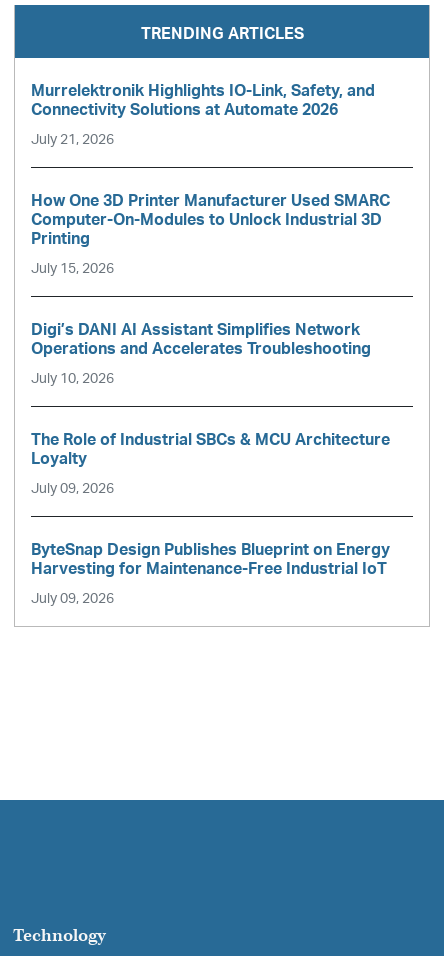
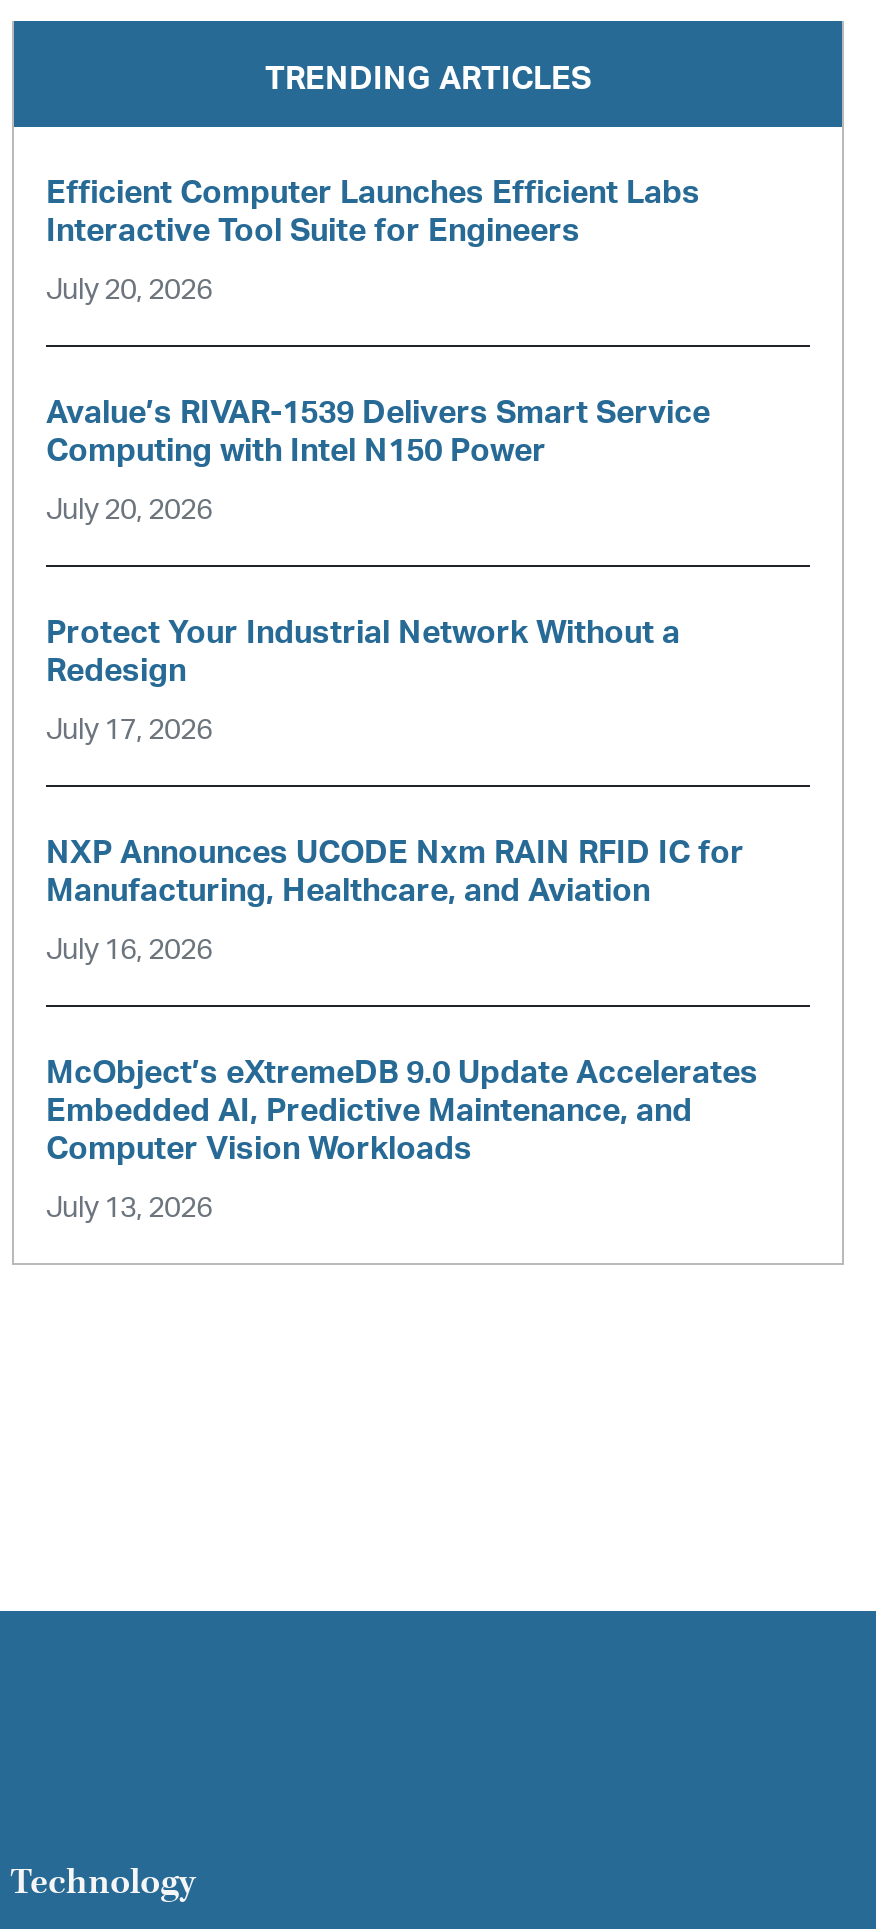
[31,83,375,118] Murrelektronik Highlights IO-Link, Safety, and | Connectivity Solutions at Automate 2026 -> [46,176,700,246] Efficient Computer Launches Efficient Labs | Interactive Tool Suite for Engineers
[31,132,114,147] July 21, 2026 -> [46,274,212,304] July 20, 2026
[31,193,390,247] How One 3D Printer Manufacturer Used SMARC | Computer-On-Modules to Unlock Industrial 3D | Printing -> [46,396,710,466] Avalue’s RIVAR-1539 Delivers Smart Service | Computing with Intel N150 Power
[31,261,114,276] July 15, 2026 -> [46,494,212,524] July 20, 2026
[31,322,371,357] Digi’s DANI AI Assistant Simplifies Network | Operations and Accelerates Troubleshooting -> [46,616,680,686] Protect Your Industrial Network Without a | Redesign
[31,371,114,386] July 10, 2026 -> [46,714,212,744] July 17, 2026
[31,432,390,467] The Role of Industrial SBCs & MCU Architecture | Loyalty -> [46,836,744,906] NXP Announces UCODE Nxm RAIN RFID IC for | Manufacturing, Healthcare, and Aviation
[31,481,114,496] July 09, 2026 -> [46,934,212,964] July 16, 2026
[31,542,390,577] ByteSnap Design Publishes Blueprint on Energy | Harvesting for Maintenance-Free Industrial IoT -> [46,1056,758,1164] McObject’s eXtremeDB 9.0 Update Accelerates | Embedded AI, Predictive Maintenance, and | Computer Vision Workloads
[31,591,114,606] July 09, 2026 -> [46,1192,212,1222] July 13, 2026

